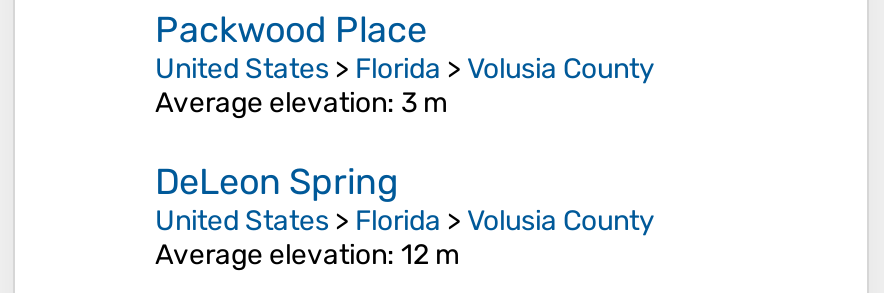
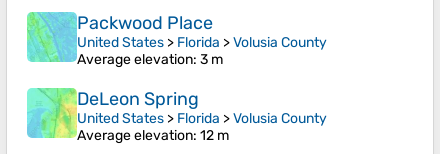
none -> [26,11,74,63] [image]
none -> [26,87,74,139] [image]

